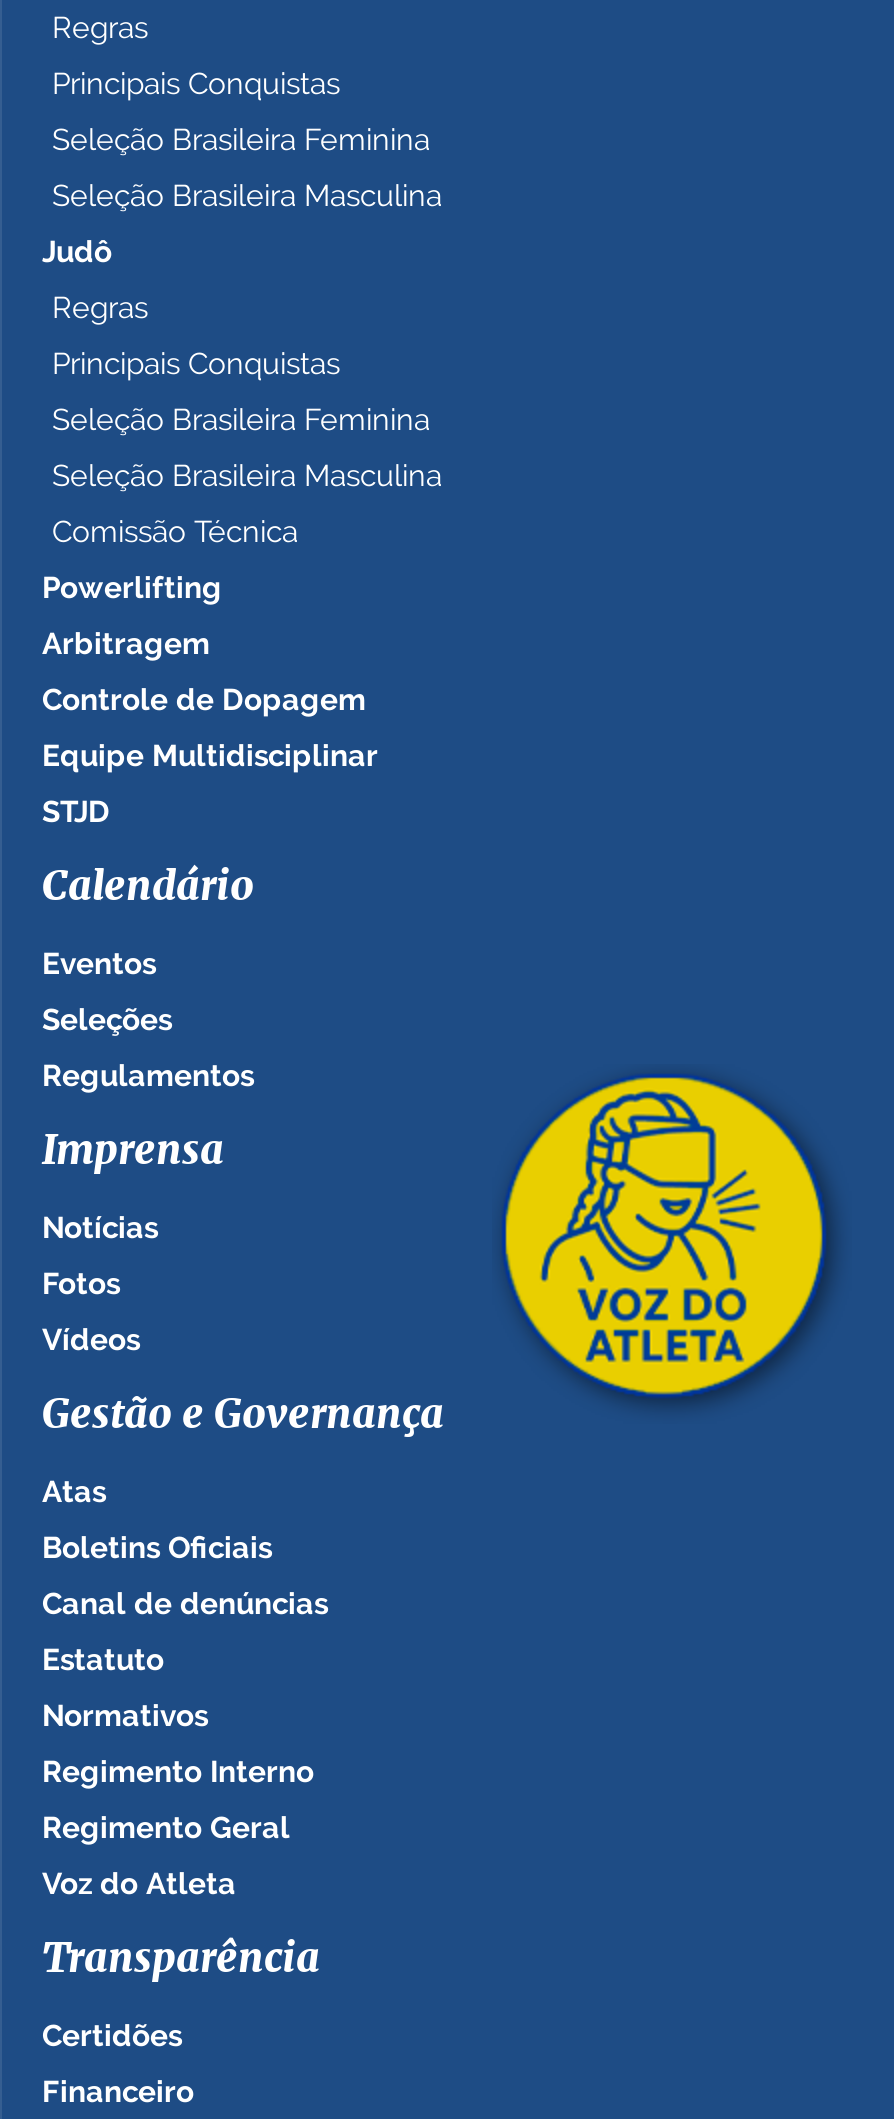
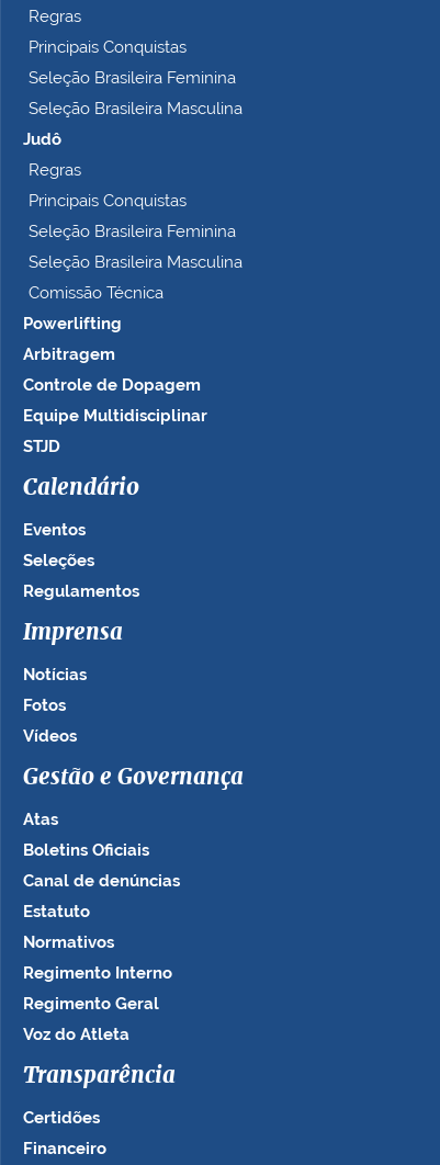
[504,1076,834,1406] [image] -> none

